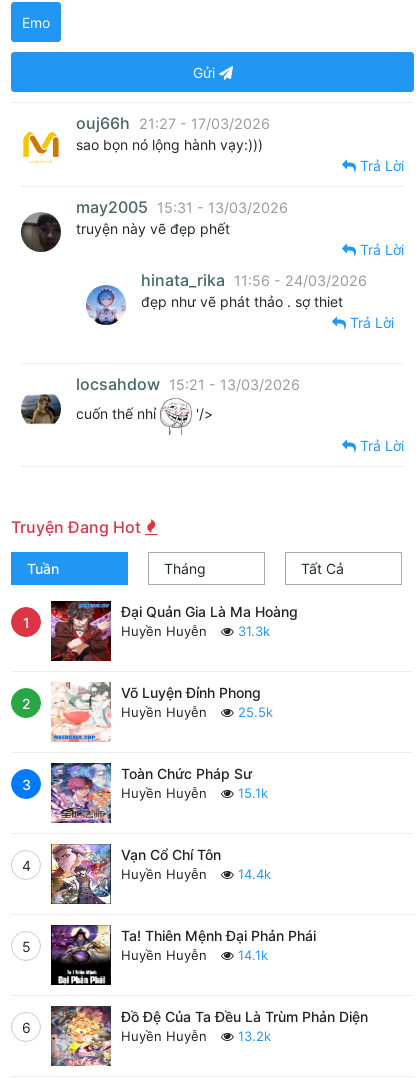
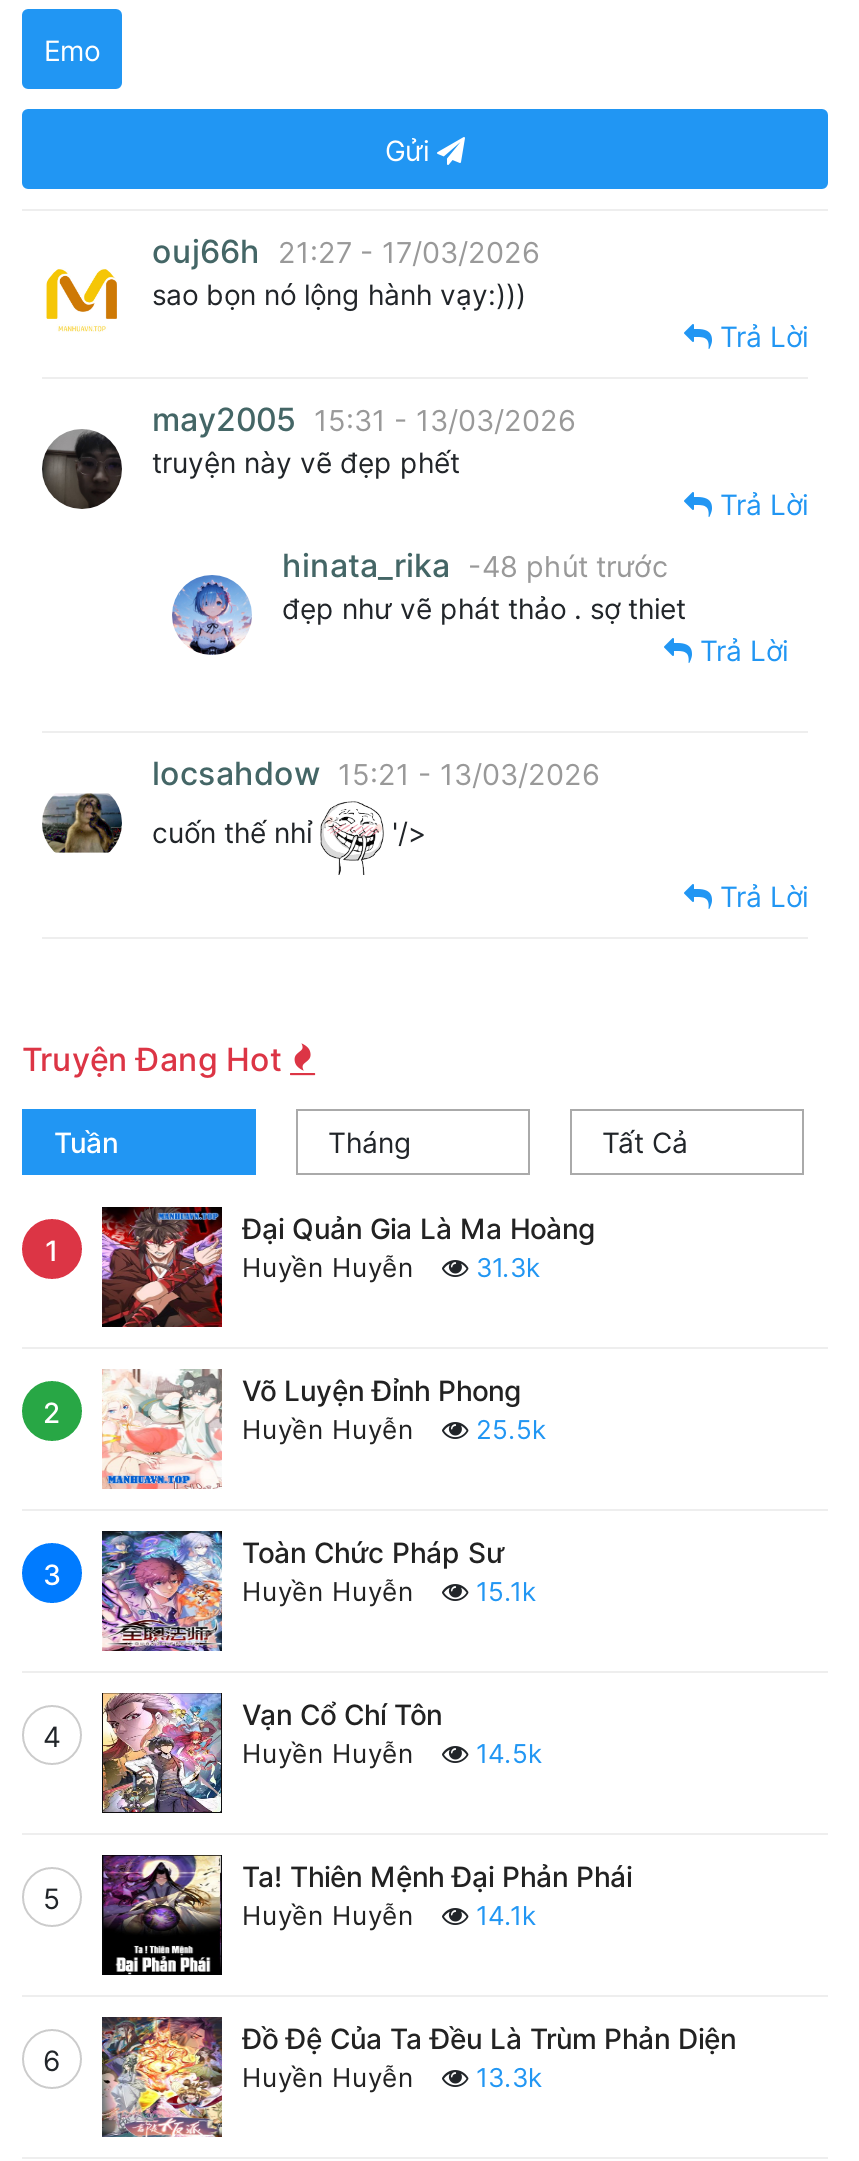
[141,270,367,290] hinata_rika 11:56 - 24/03/2026 -> [282,546,668,586] hinata_rika -48 phút trước
[121,866,271,882] Huyền Huyễn 14.4k -> [242,1738,542,1770] Huyền Huyễn 14.5k
[121,1028,271,1044] Huyền Huyễn 13.2k -> [242,2062,542,2094] Huyền Huyễn 13.3k

